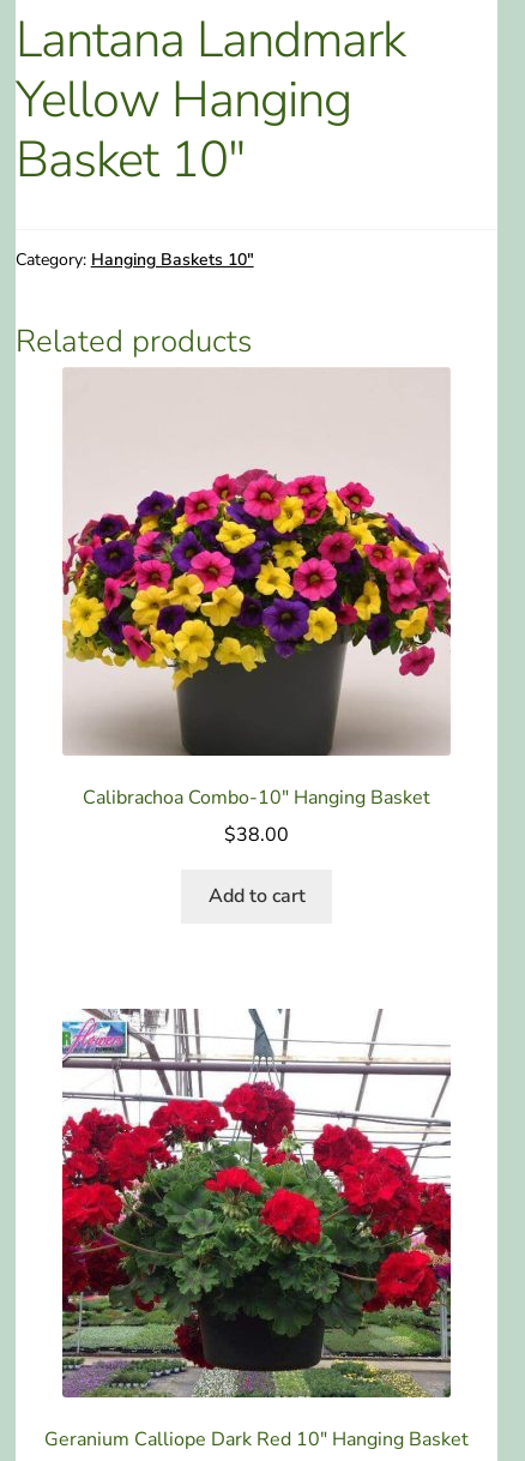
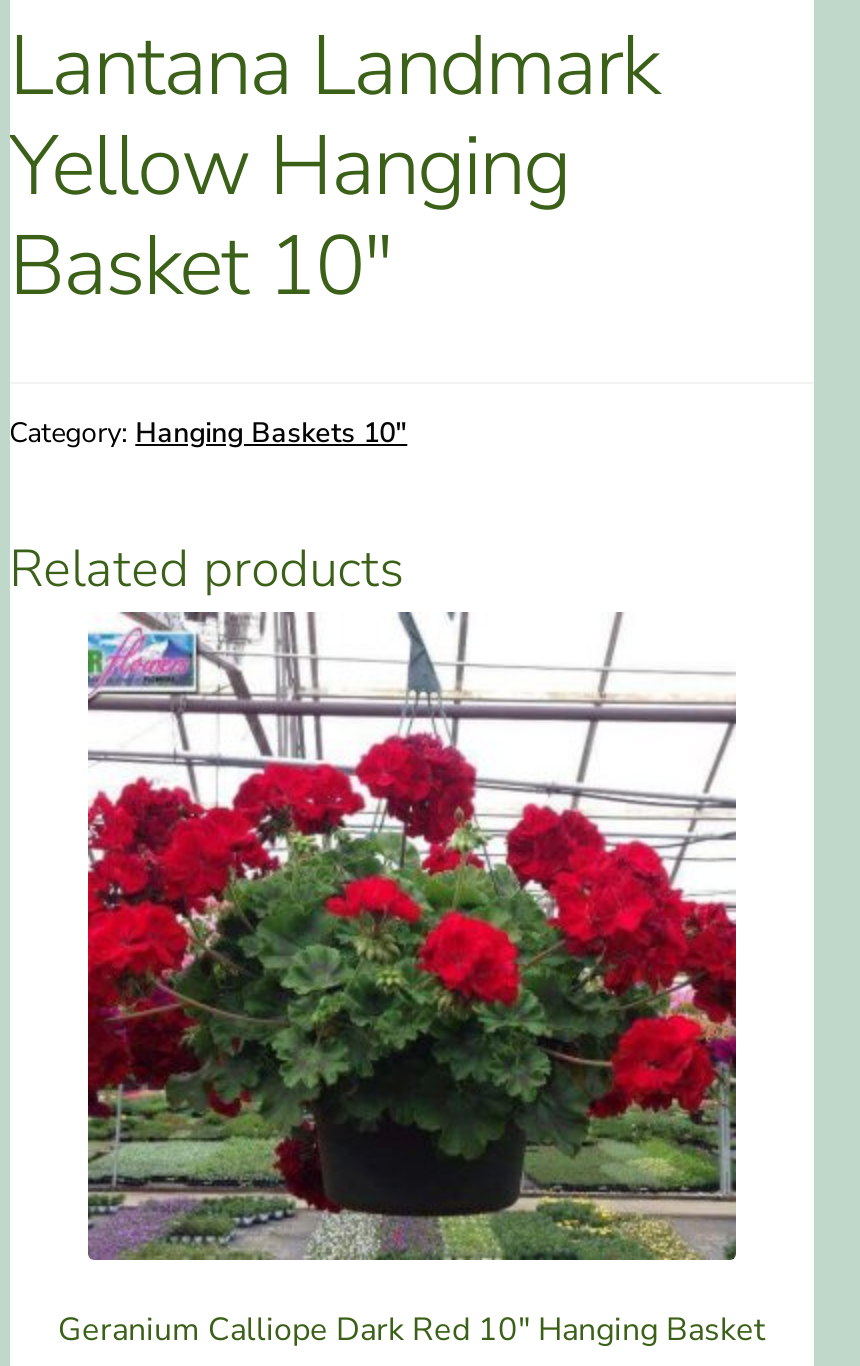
[61,367,452,909] [image] | Calibrachoa Combo-10″ Hanging Basket | $38.00 | Add to cart -> none

